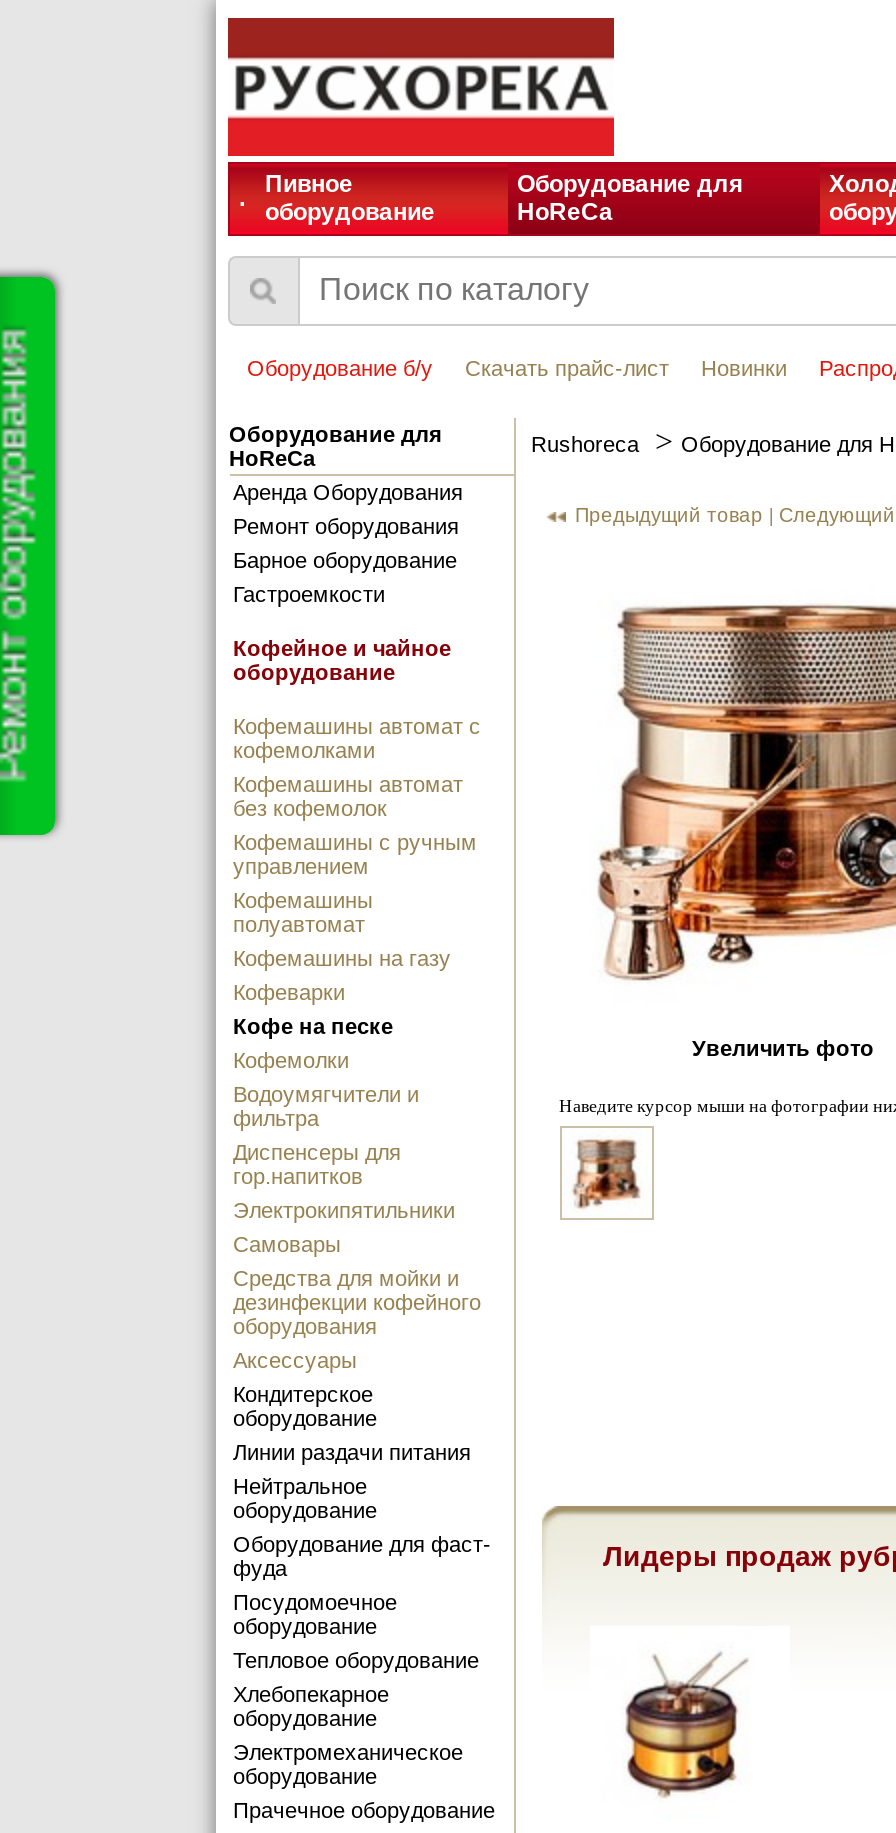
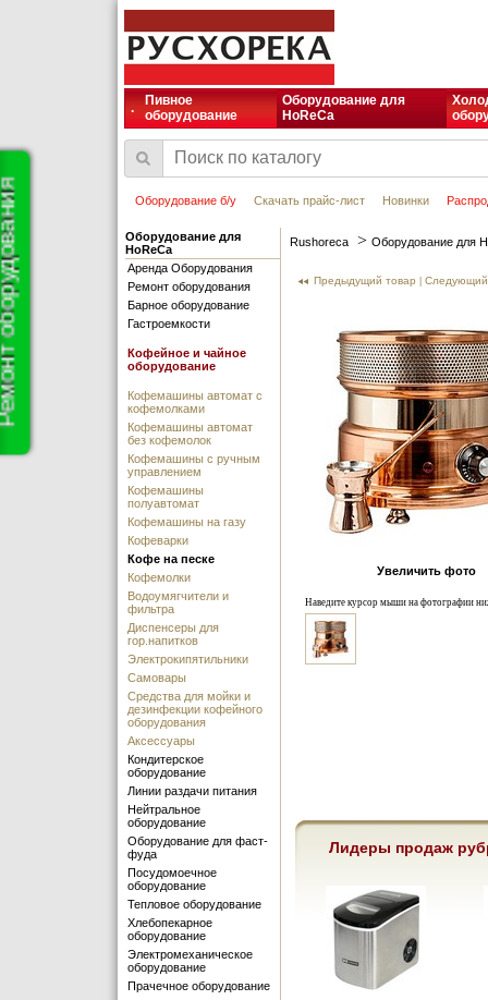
[612,1636,770,1814] [image] -> [332,890,420,989] [image]

